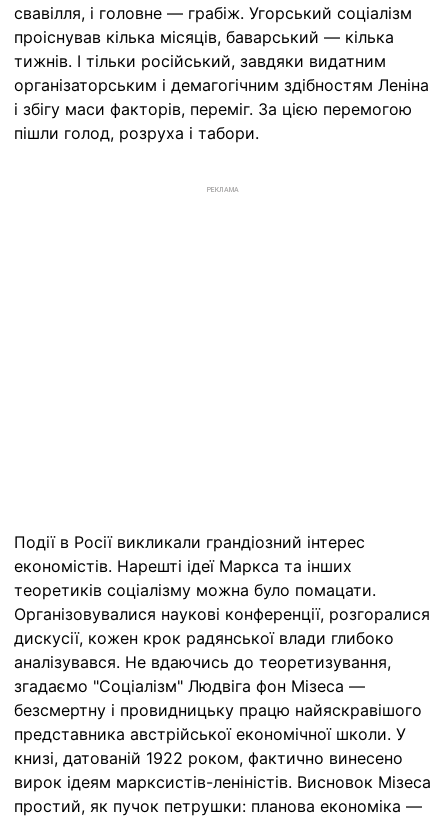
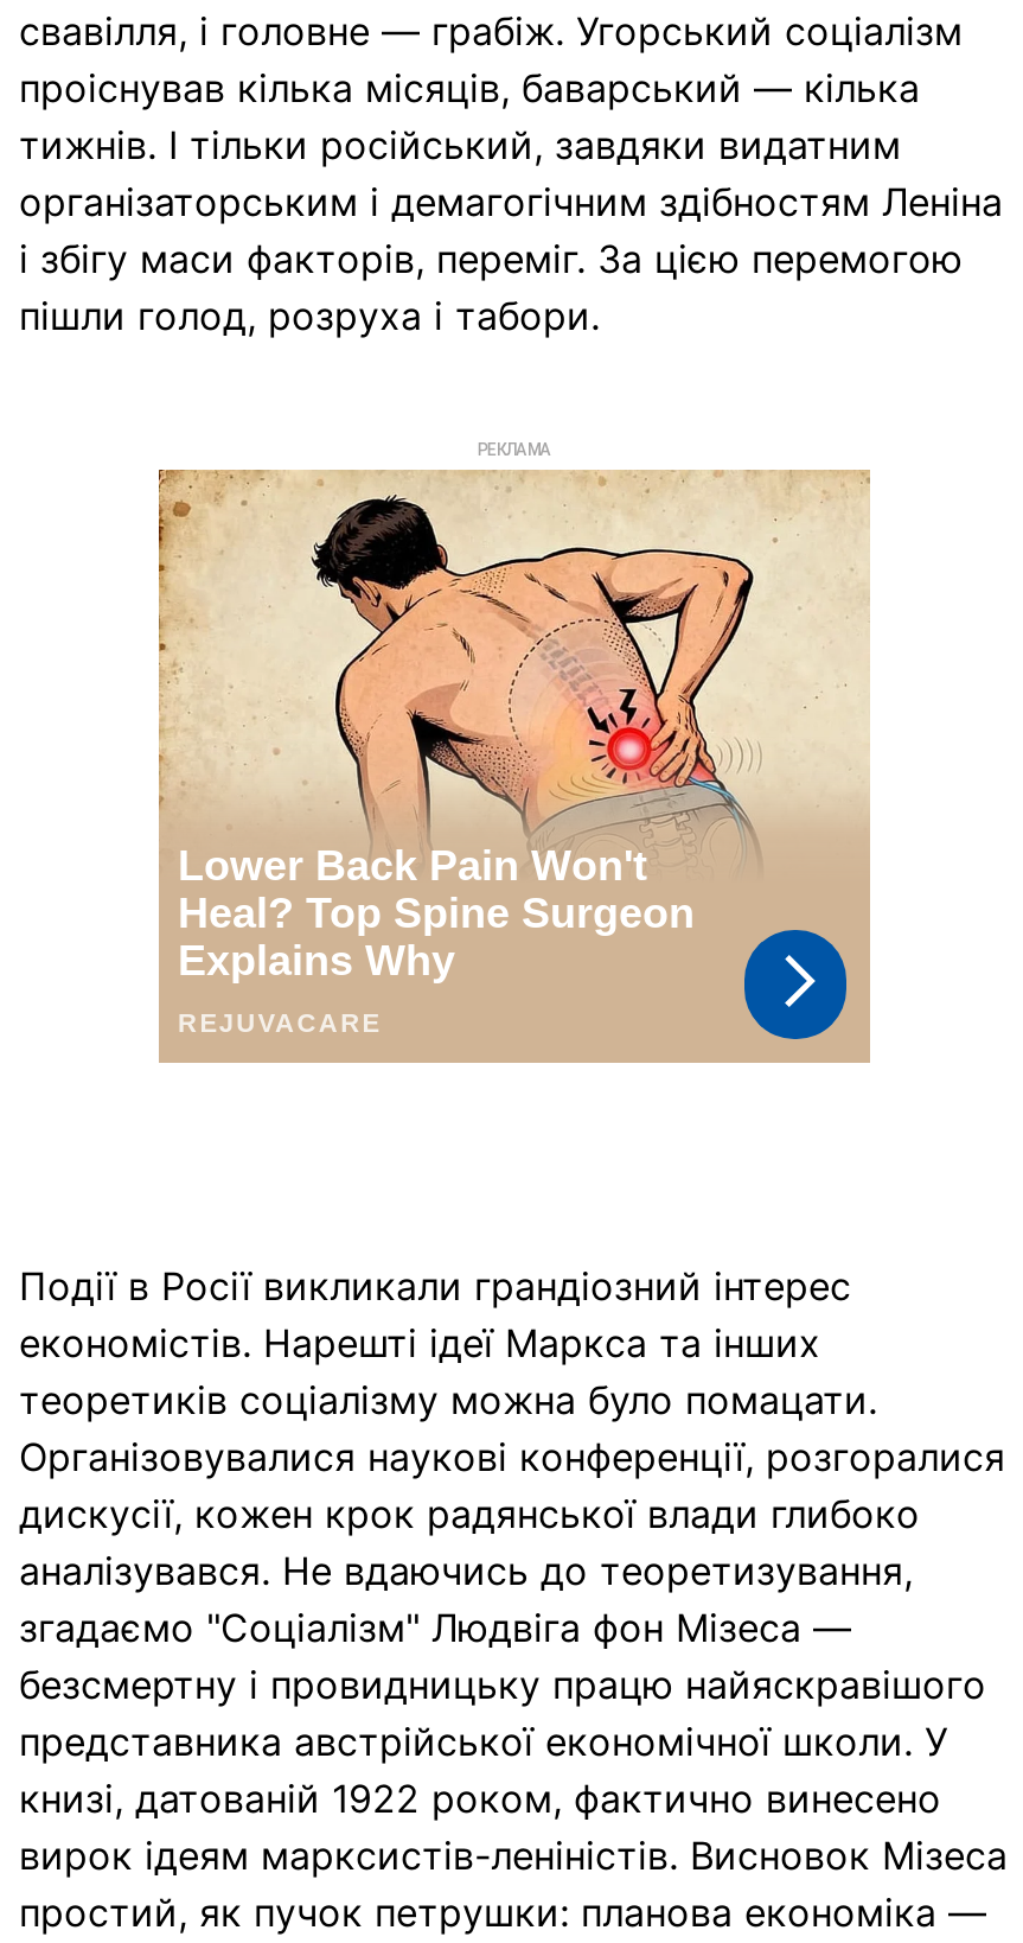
none -> [156,467,872,1065] [image]

